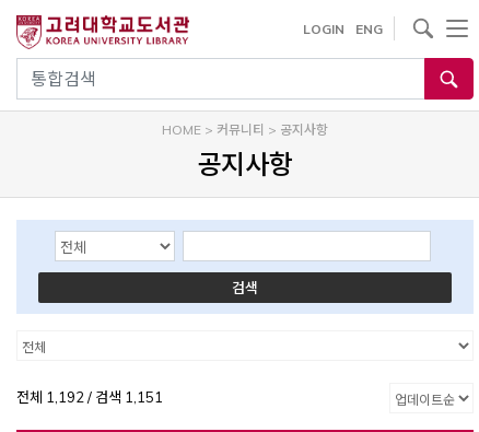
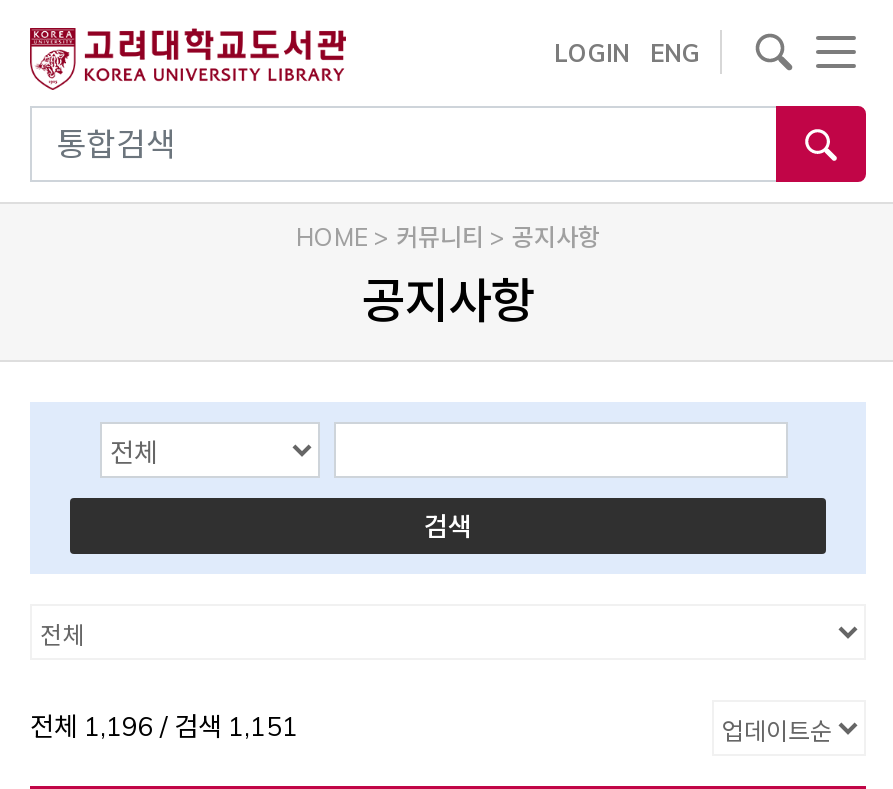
[16,388,163,406] 전체 1,192 / 검색 1,151 -> [30,710,298,742] 전체 1,196 / 검색 1,151

